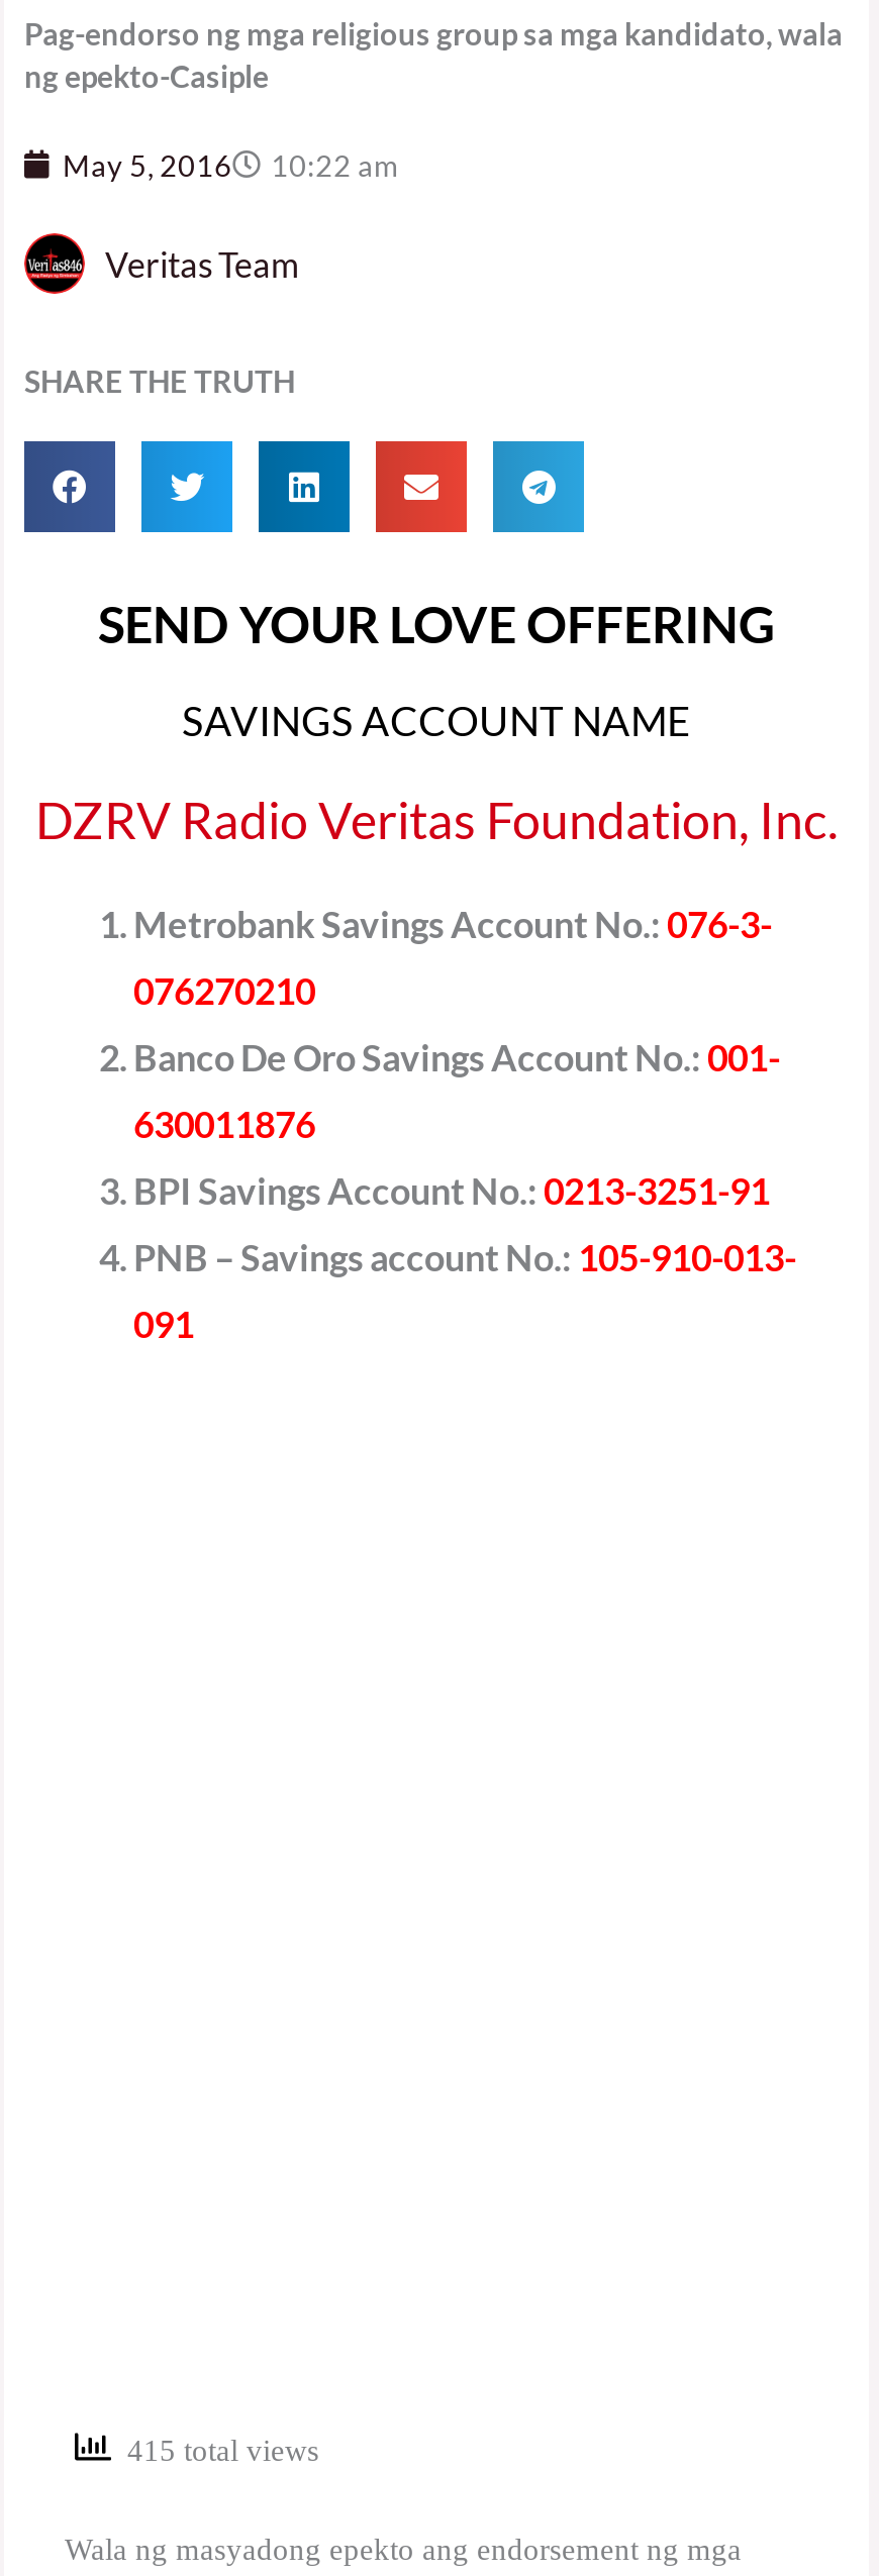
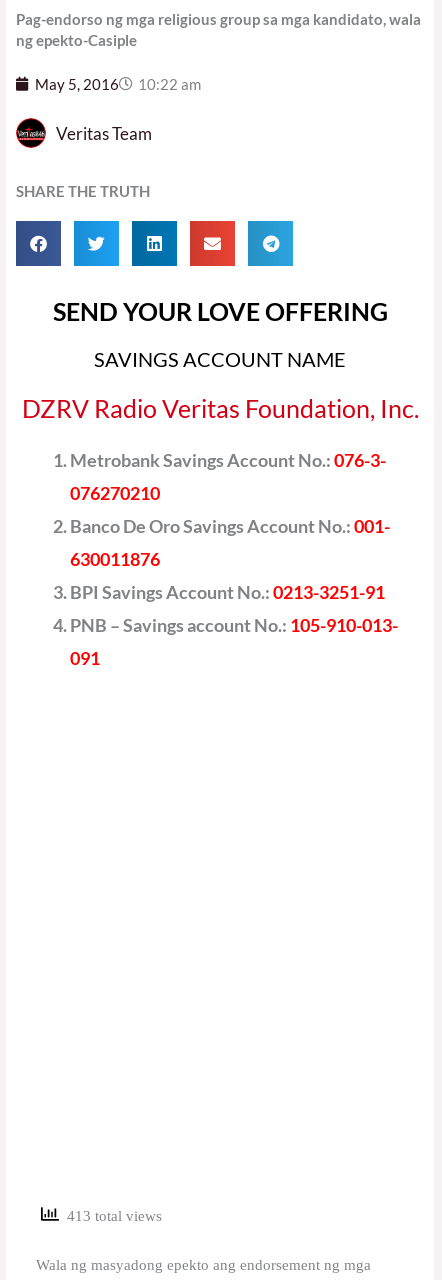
[111,2436,319,2468] 415 total views -> [59,1208,162,1224] 413 total views

